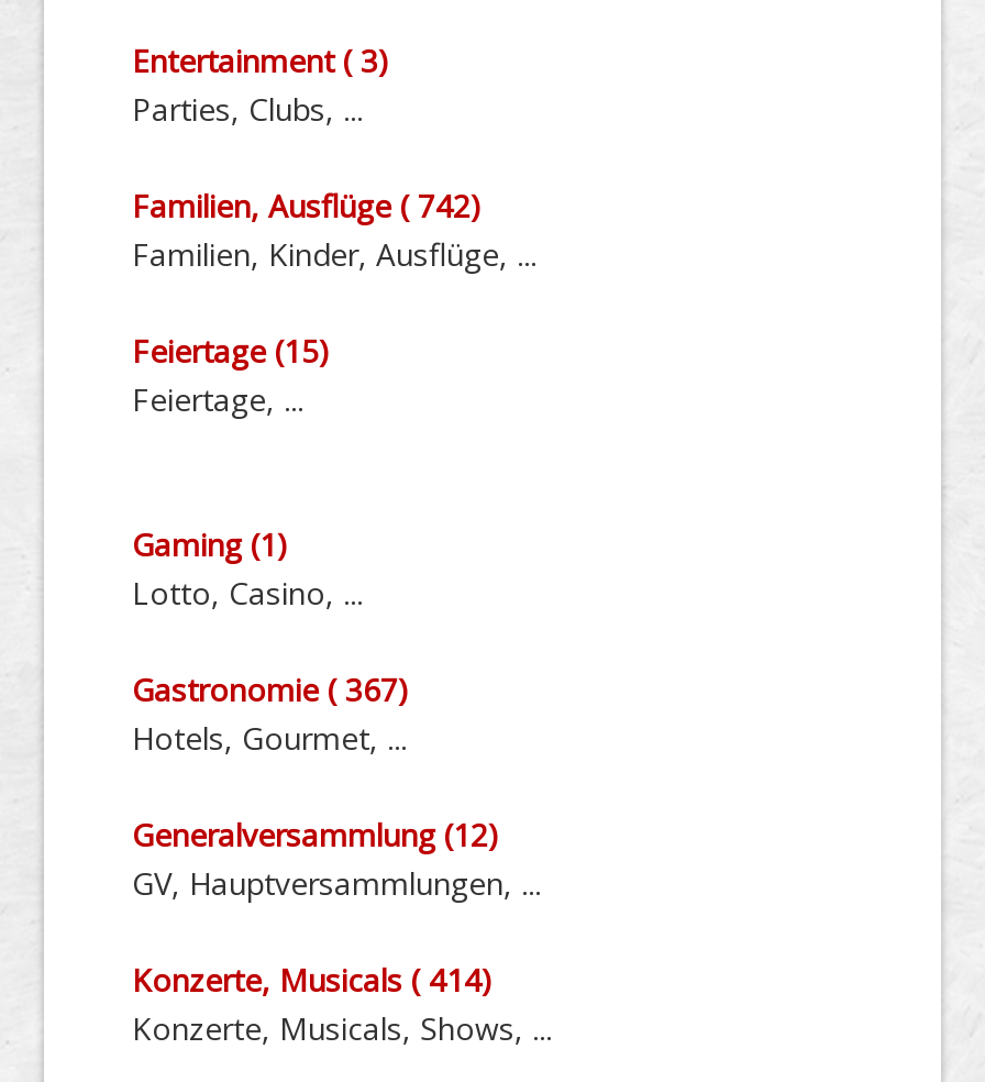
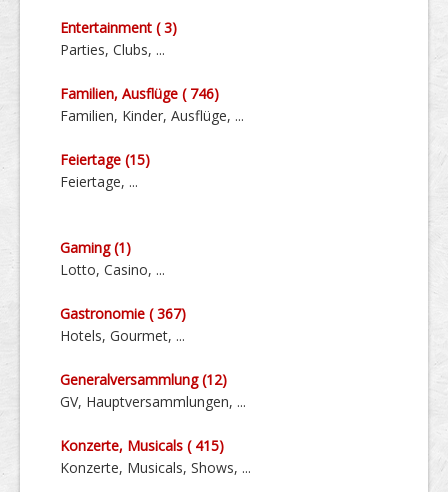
[132,185,482,227] Familien, Ausflüge ( 742) -> [60,84,219,103] Familien, Ausflüge ( 746)
[132,959,492,1001] Konzerte, Musicals ( 414) -> [60,436,224,455] Konzerte, Musicals ( 415)

